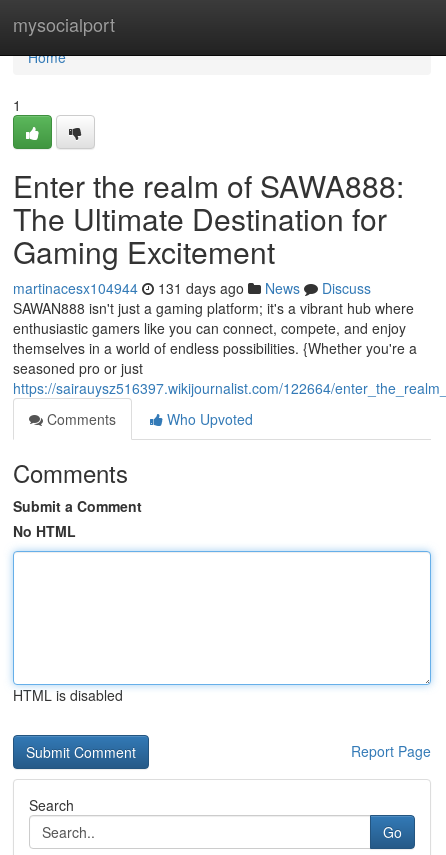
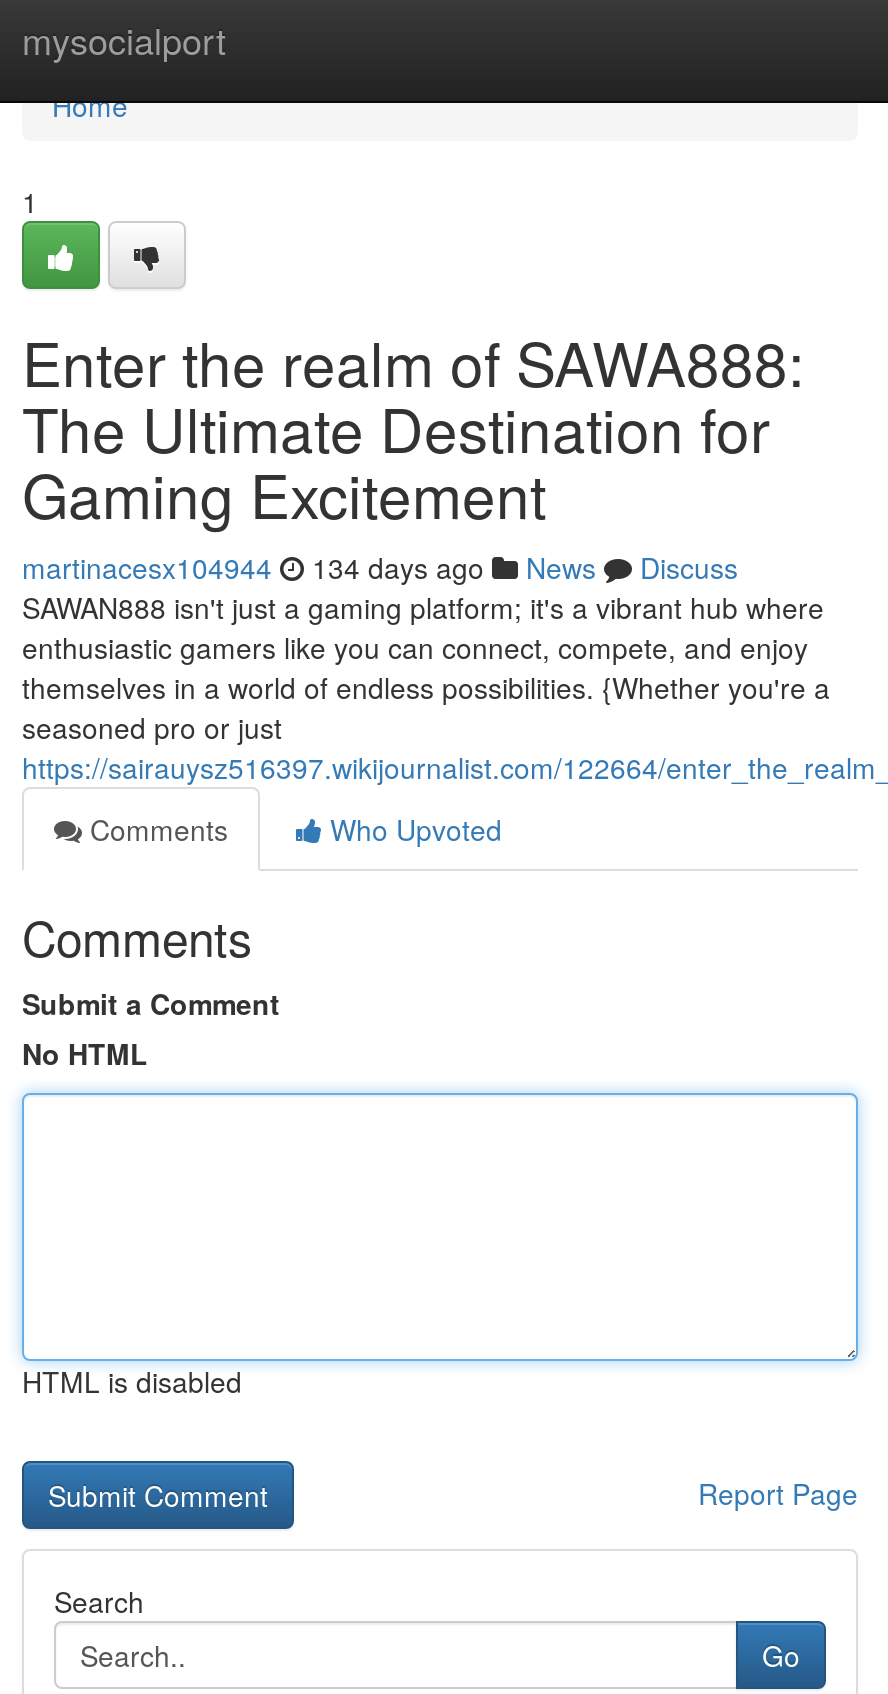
[13,278,371,298] martinacesx104944 131 days ago News Discuss -> [22,547,738,587] martinacesx104944 134 days ago News Discuss

